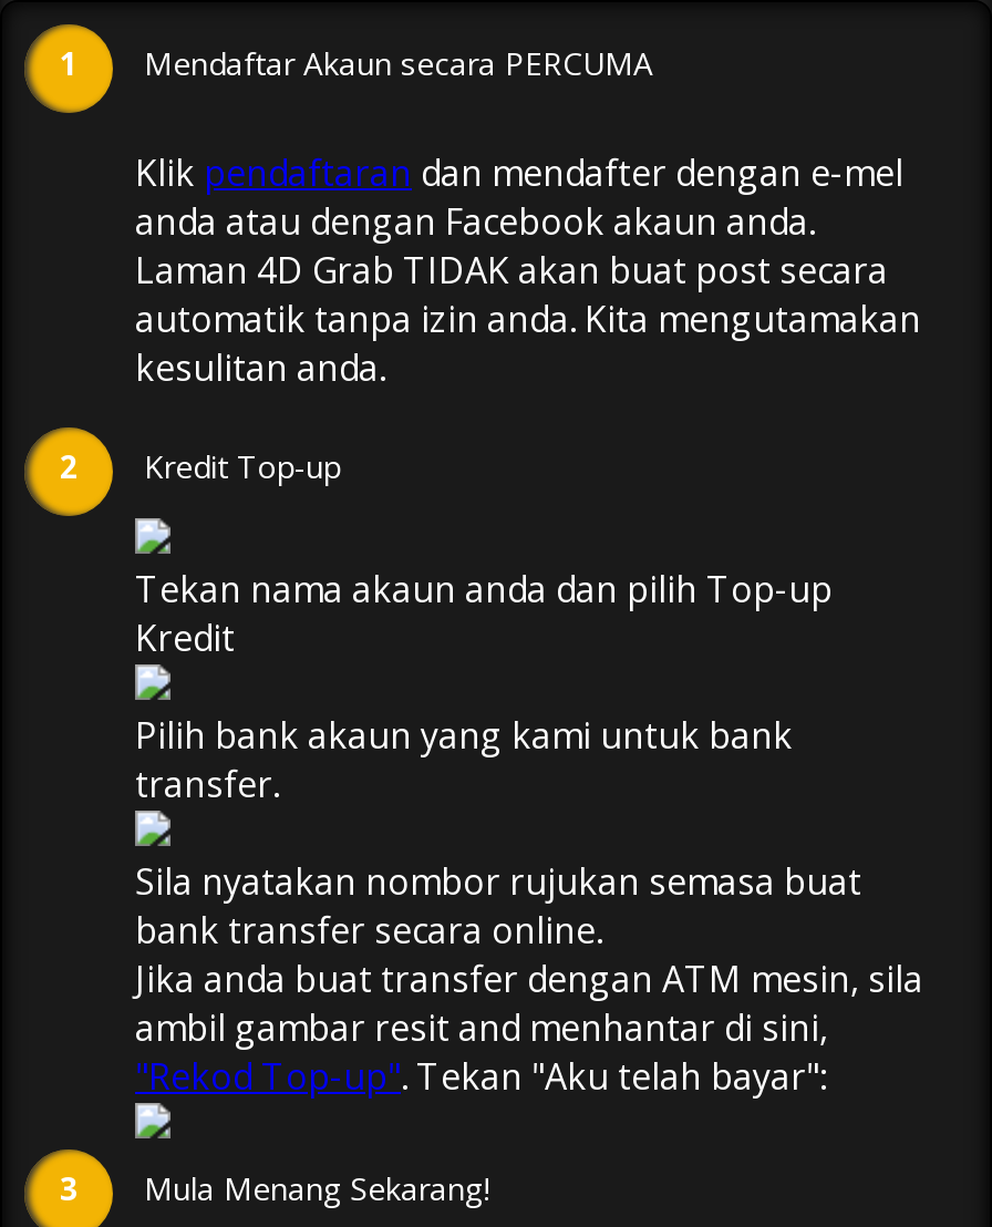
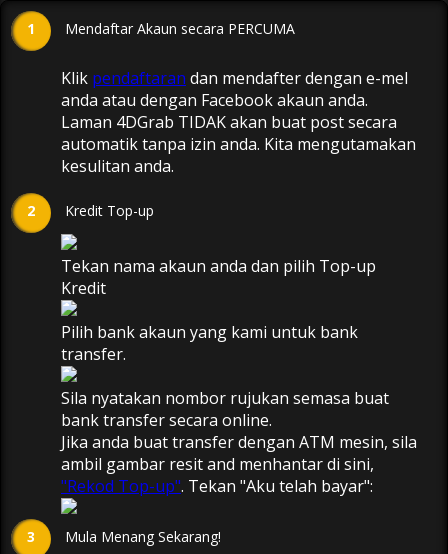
[135,246,888,295] Laman 4D Grab TIDAK akan buat post secara -> [61,111,397,133] Laman 4DGrab TIDAK akan buat post secara

